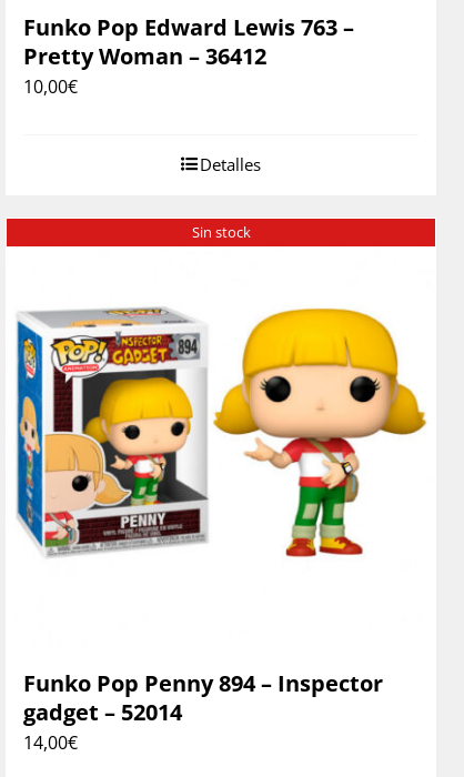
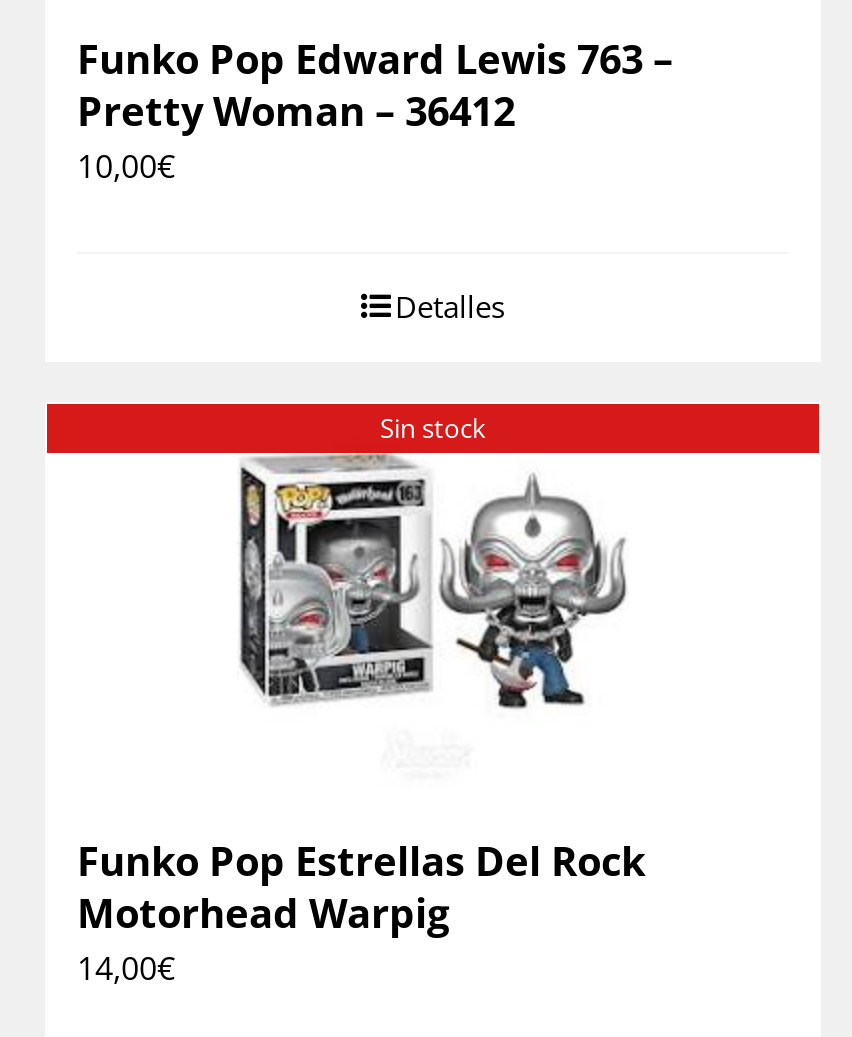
[16,306,426,558] [image] -> [51,450,815,710] [image]
[23,668,383,727] Funko Pop Penny 894 – Inspector | gadget – 52014 -> [77,834,645,940] Funko Pop Estrellas Del Rock | Motorhead Warpig

